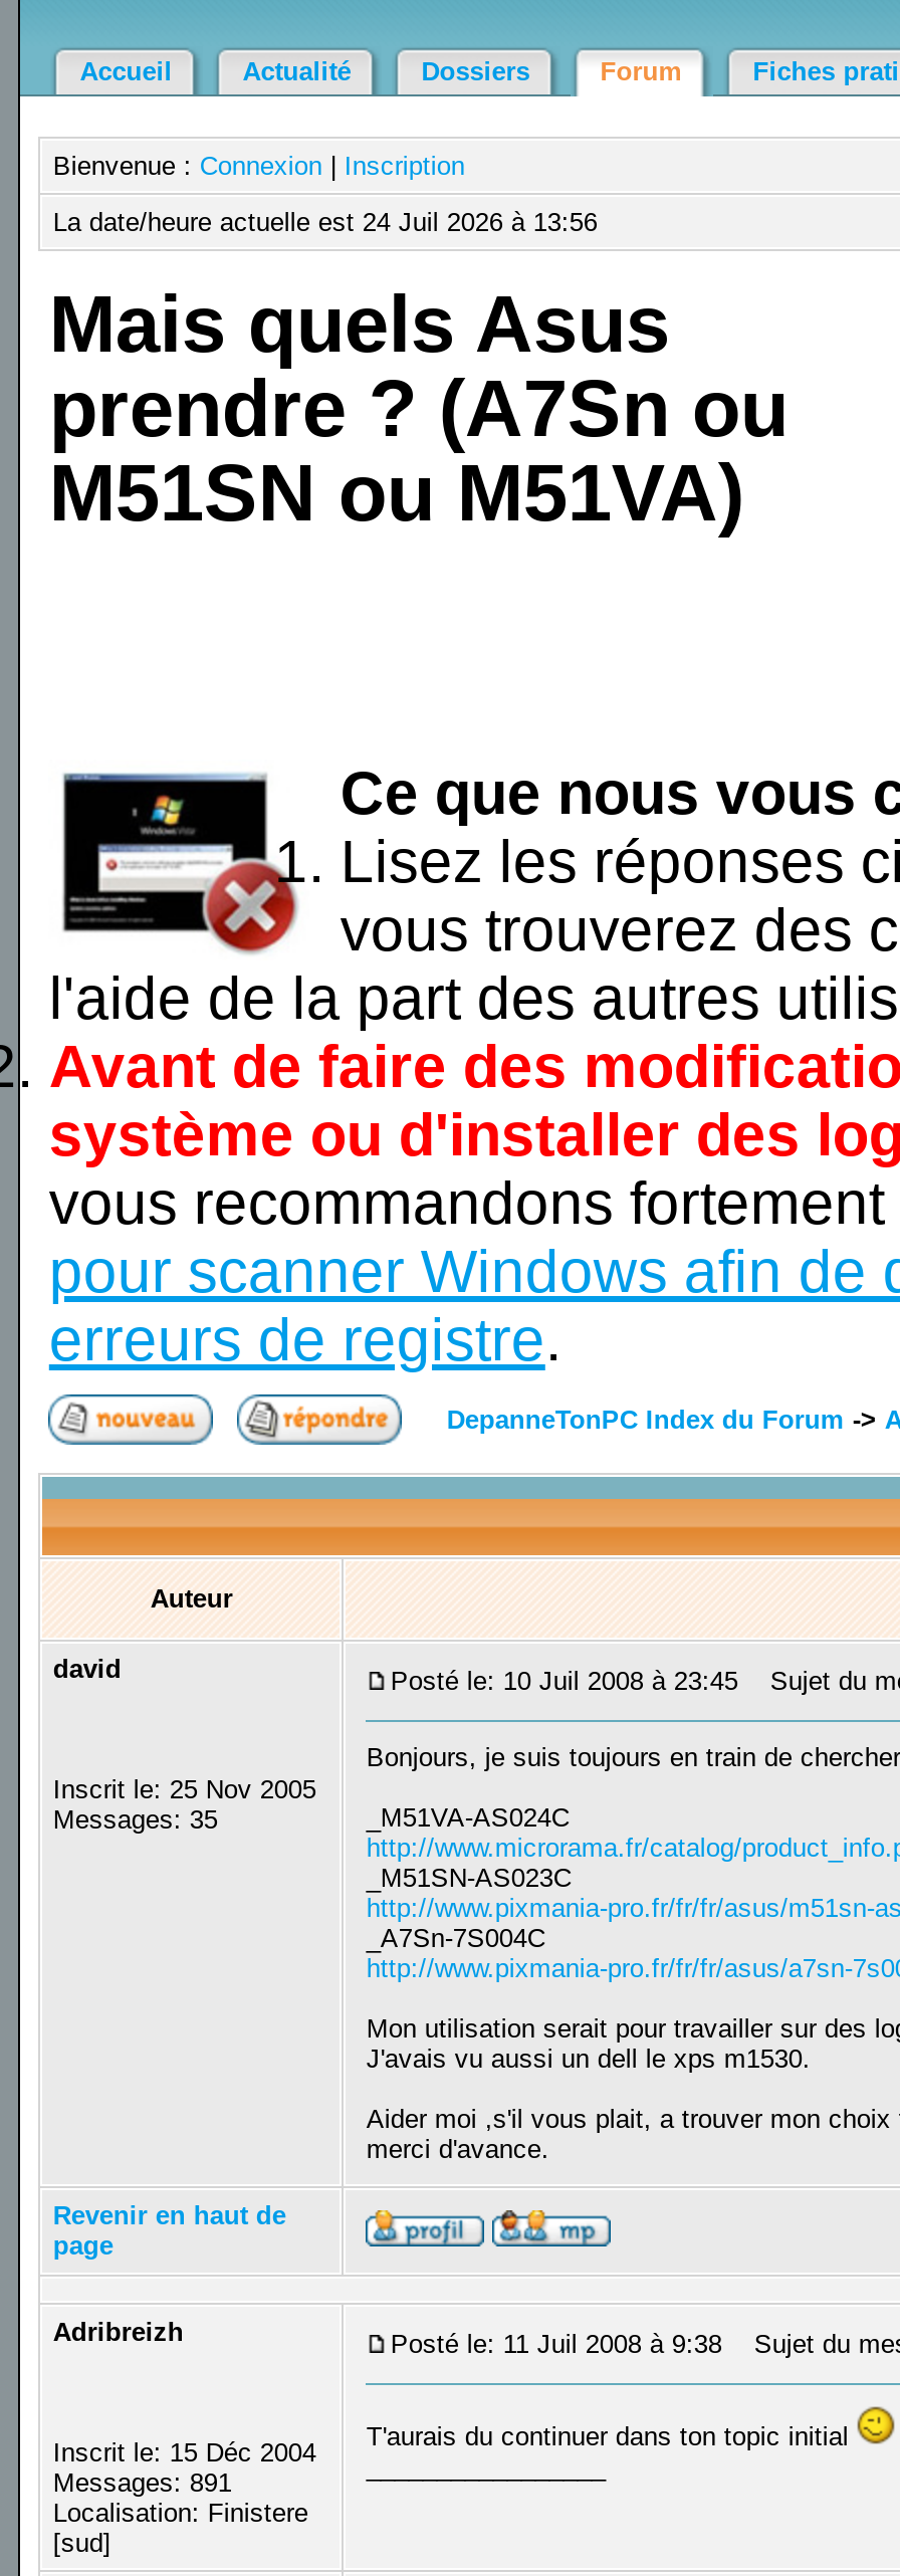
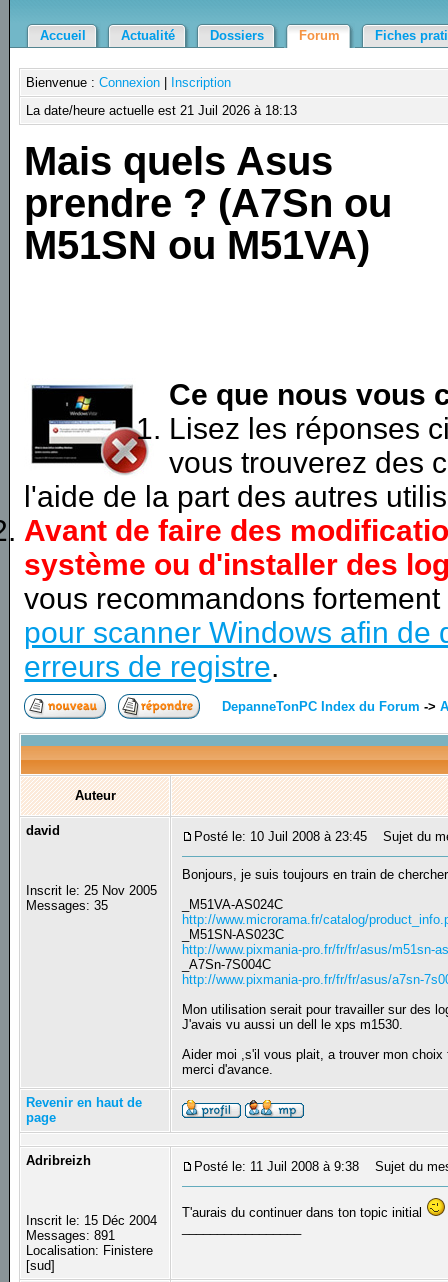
[53,207,597,237] La date/heure actuelle est 24 Juil 2026 à 13:56 -> [26,103,297,118] La date/heure actuelle est 21 Juil 2026 à 18:13

